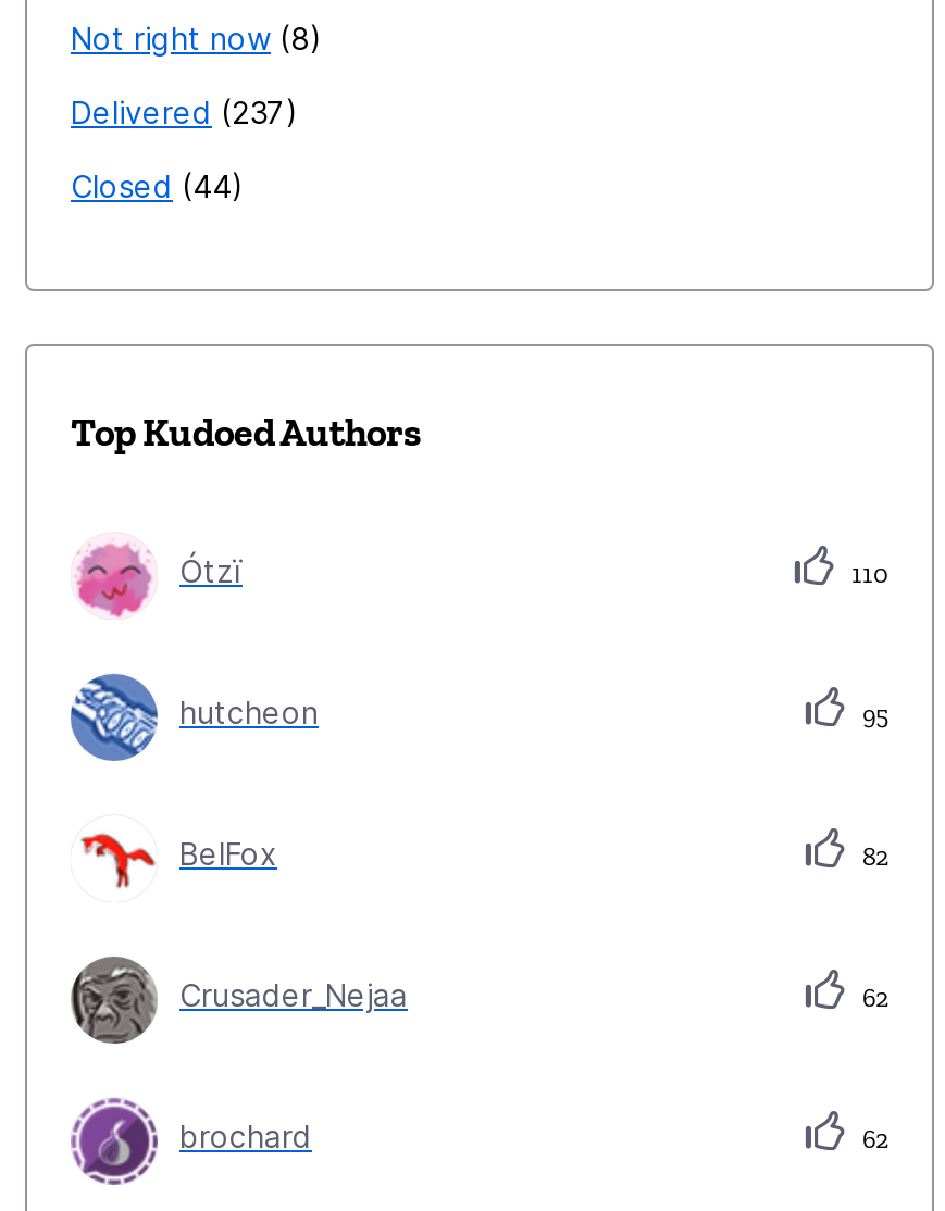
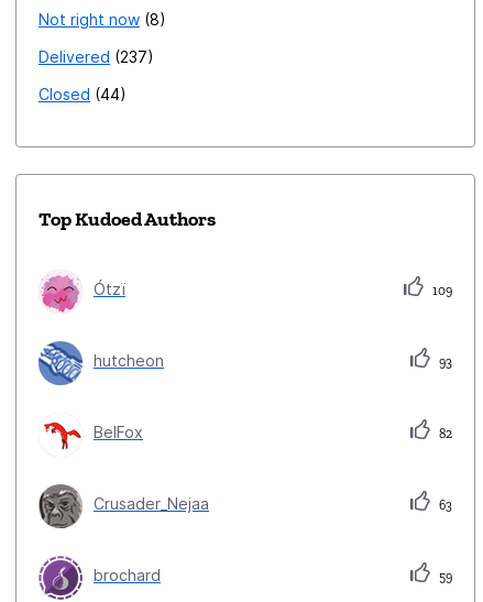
[845,560,888,590] 110 -> [429,283,452,298] 109
[856,701,888,732] 95 -> [436,354,452,370] 93
[856,984,888,1014] 62 -> [436,497,452,513] 63
[856,1125,888,1156] 62 -> [436,569,452,584] 59

